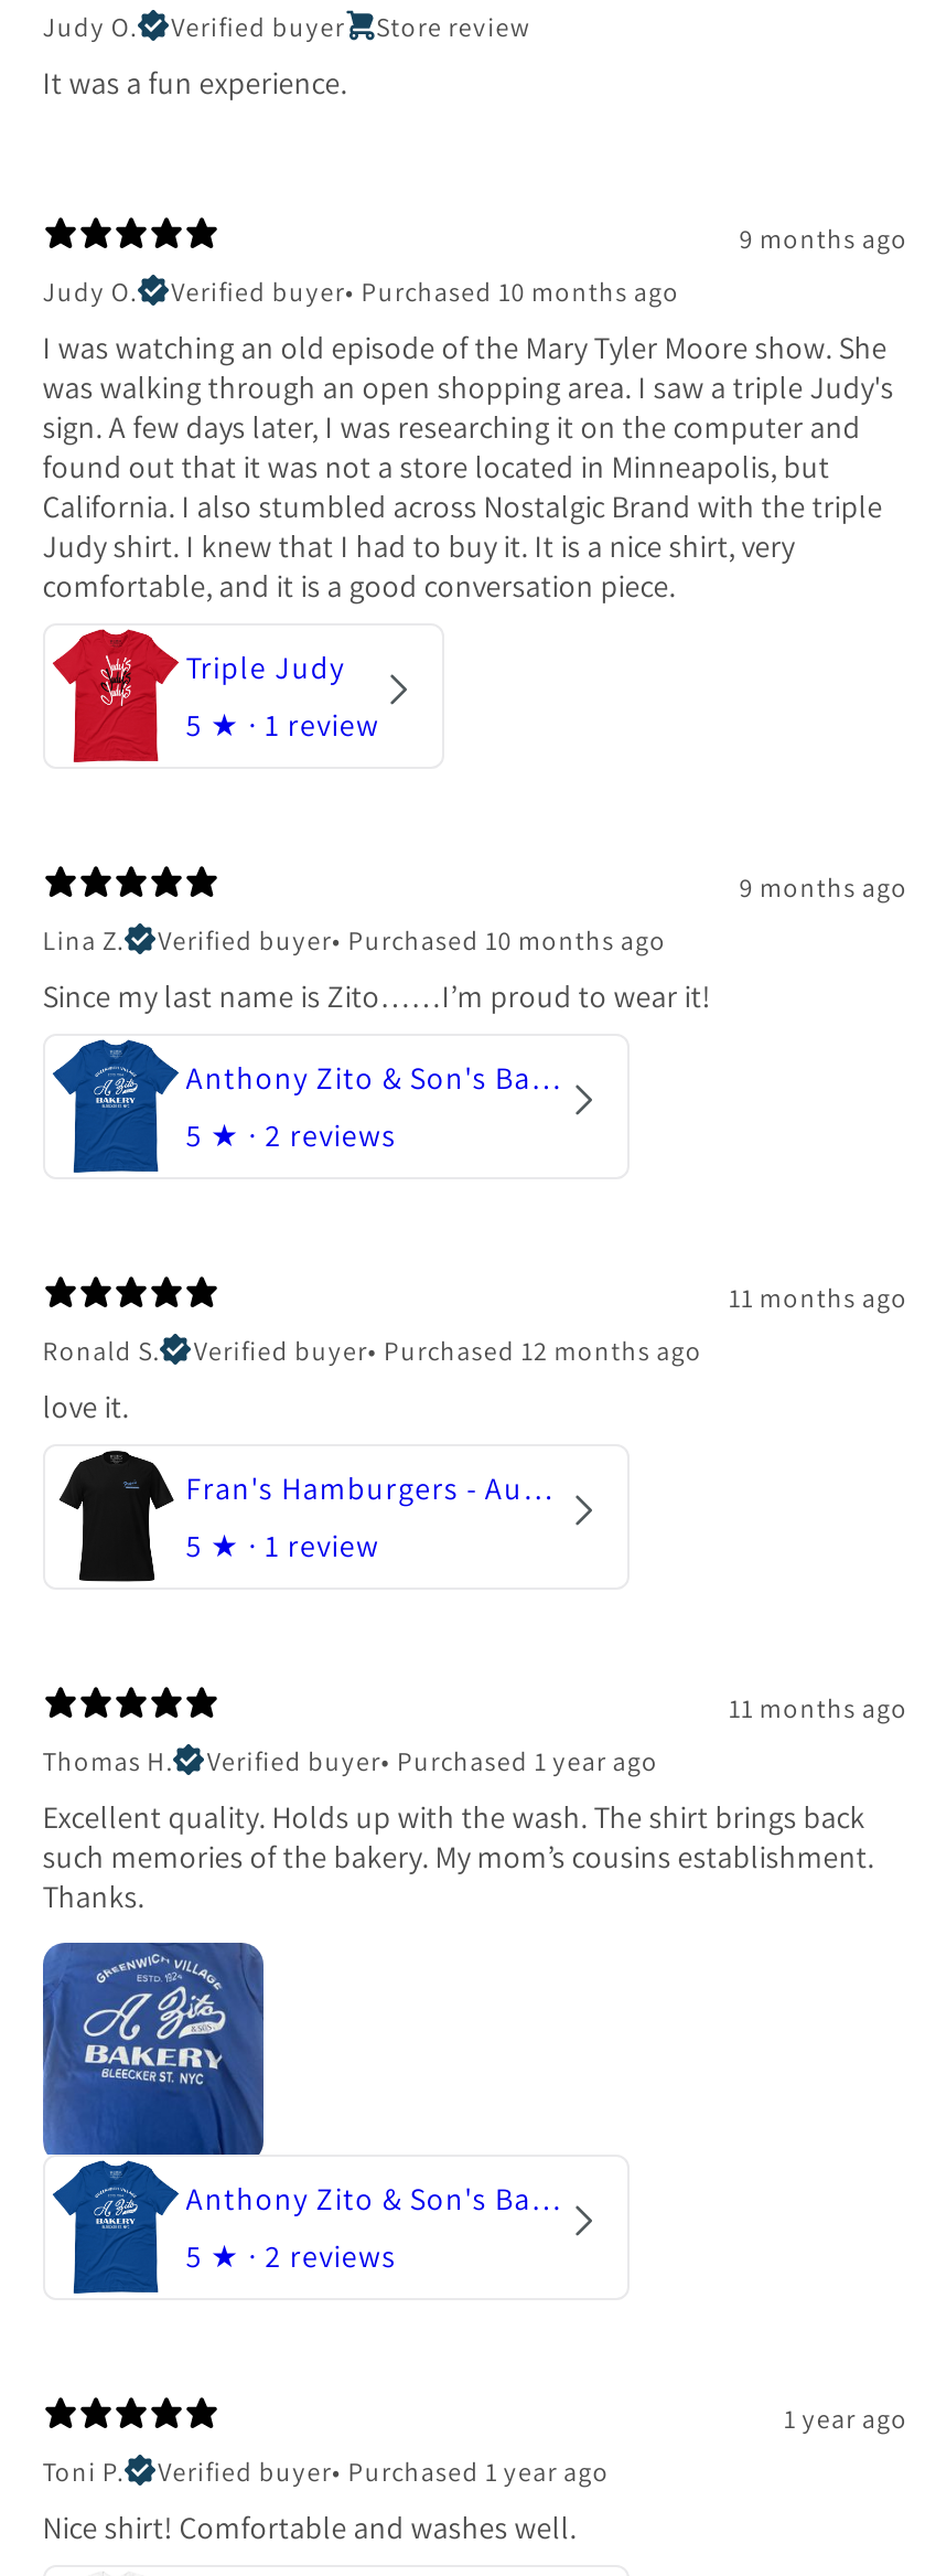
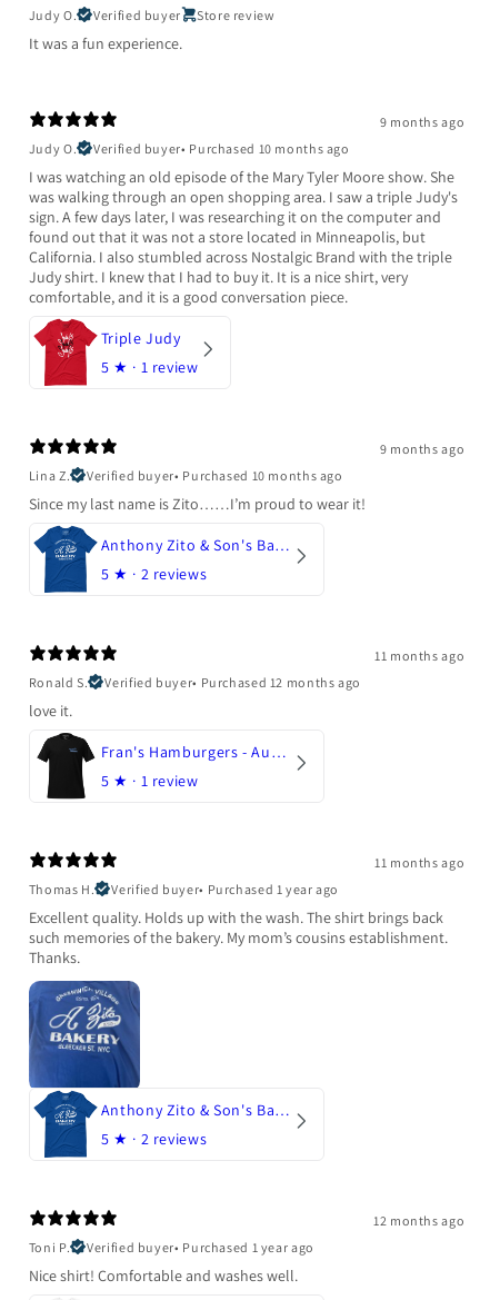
[784,2401,908,2434] 1 year ago -> [373,1212,465,1229] 12 months ago

